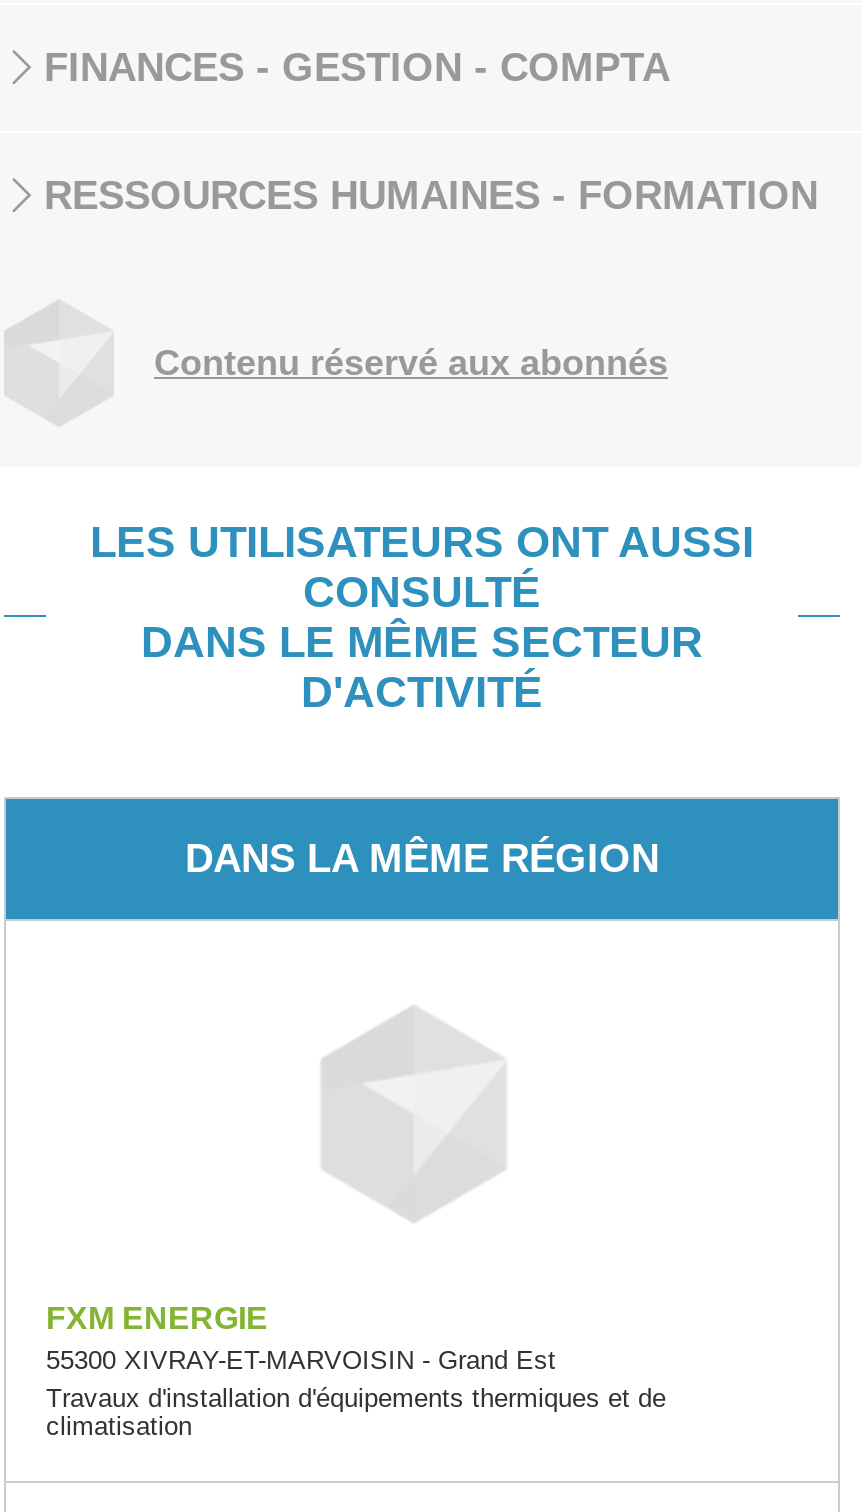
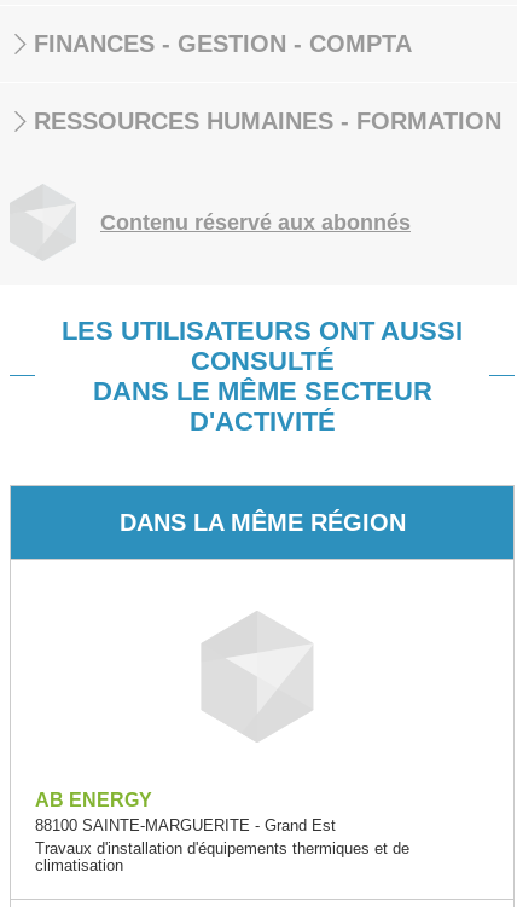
[46,1301,556,1375] FXM ENERGIE | 55300 XIVRAY-ET-MARVOISIN - Grand Est -> [35,790,336,834] AB ENERGY | 88100 SAINTE-MARGUERITE - Grand Est

